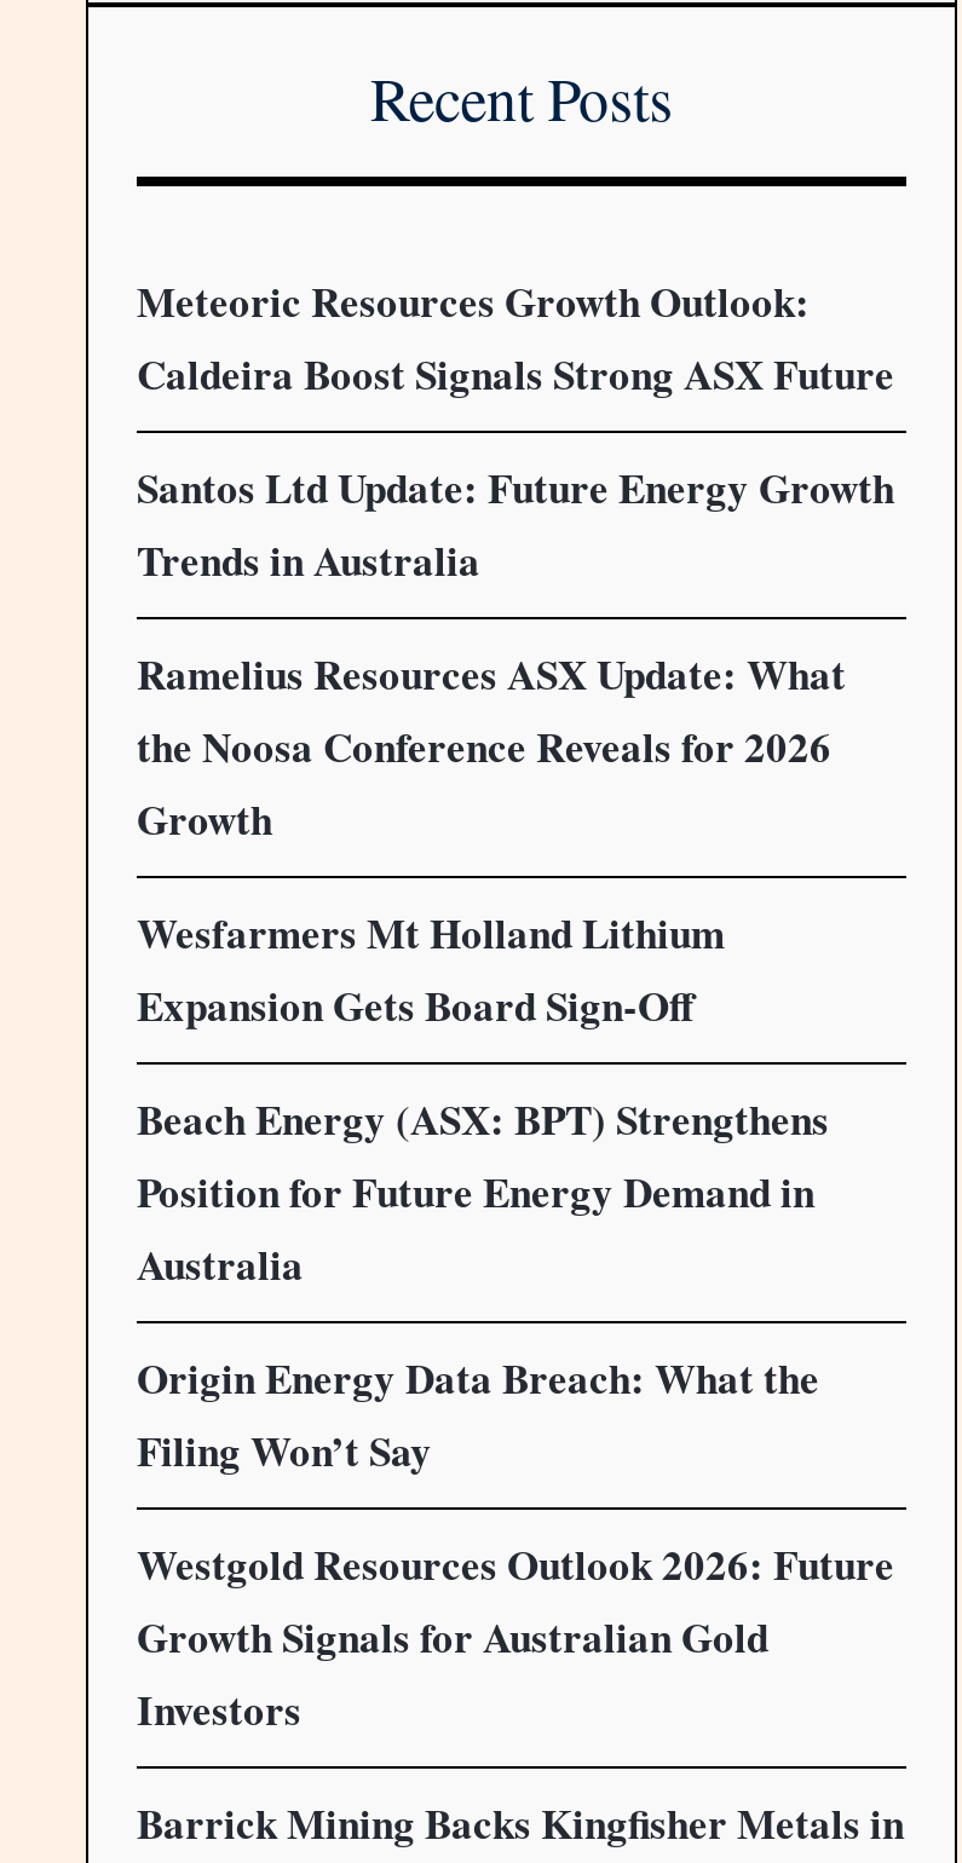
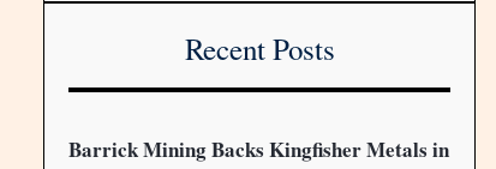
[137,271,894,1740] Meteoric Resources Growth Outlook: | Caldeira Boost Signals Strong ASX Future | Santos Ltd Update: Future Energy Growth | Trends in Australia | Ramelius Resources ASX Update: What | the Noosa Conference Reveals for 2026 | Growth | Wesfarmers Mt Holland Lithium | Expansion Gets Board Sign-Off | Beach Energy (ASX: BPT) Strengthens | Position for Future Energy Demand in | Australia | Origin Energy Data Breach: What the | Filing Won’t Say | Westgold Resources Outlook 2026: Future | Growth Signals for Australian Gold | Investors -> none

